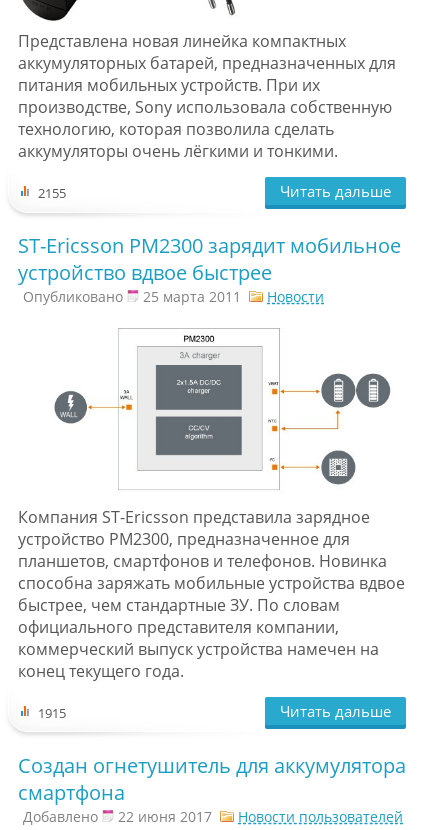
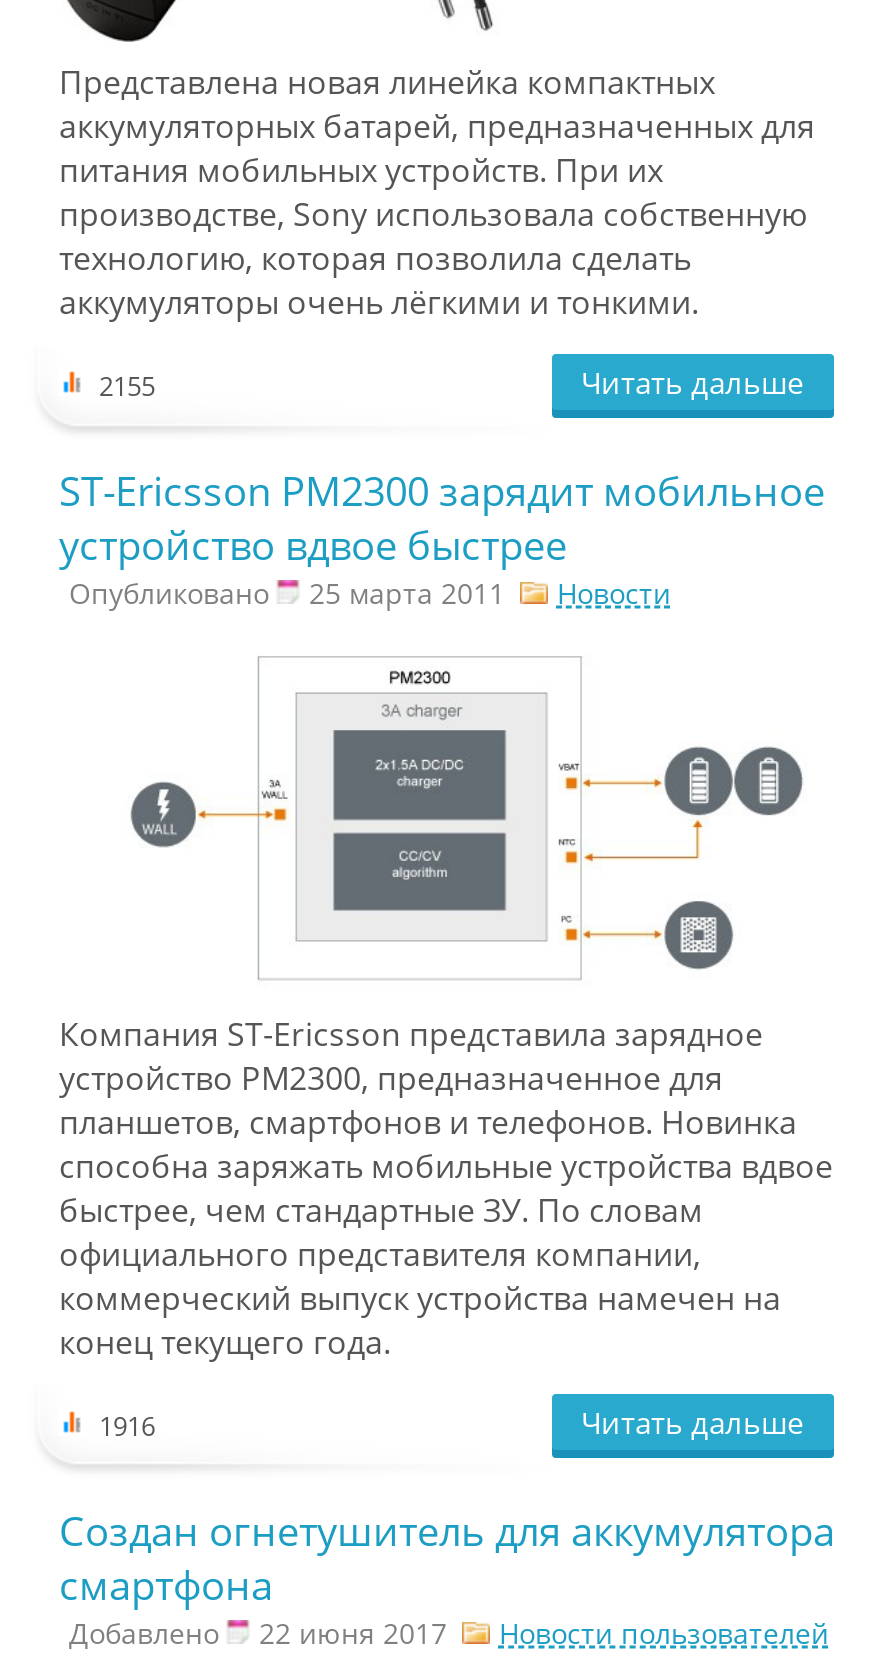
[38,704,66,722] 1915 -> [99,1407,155,1443] 1916

